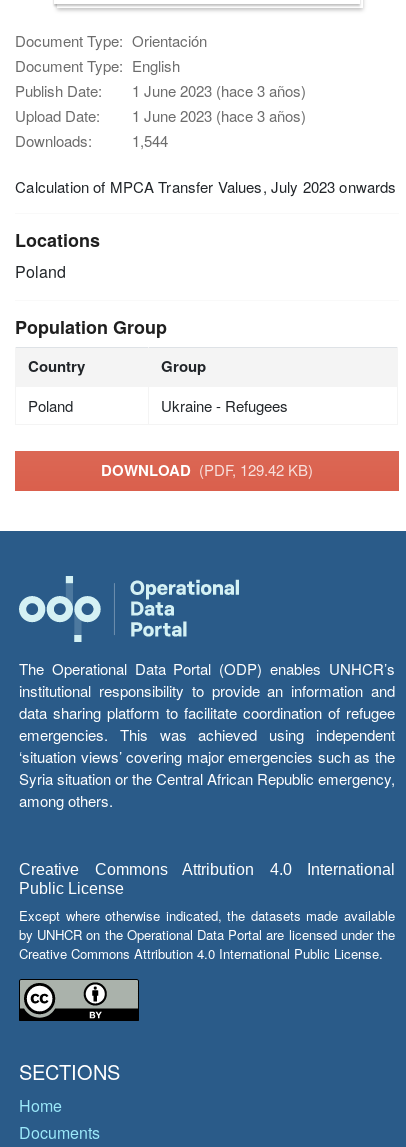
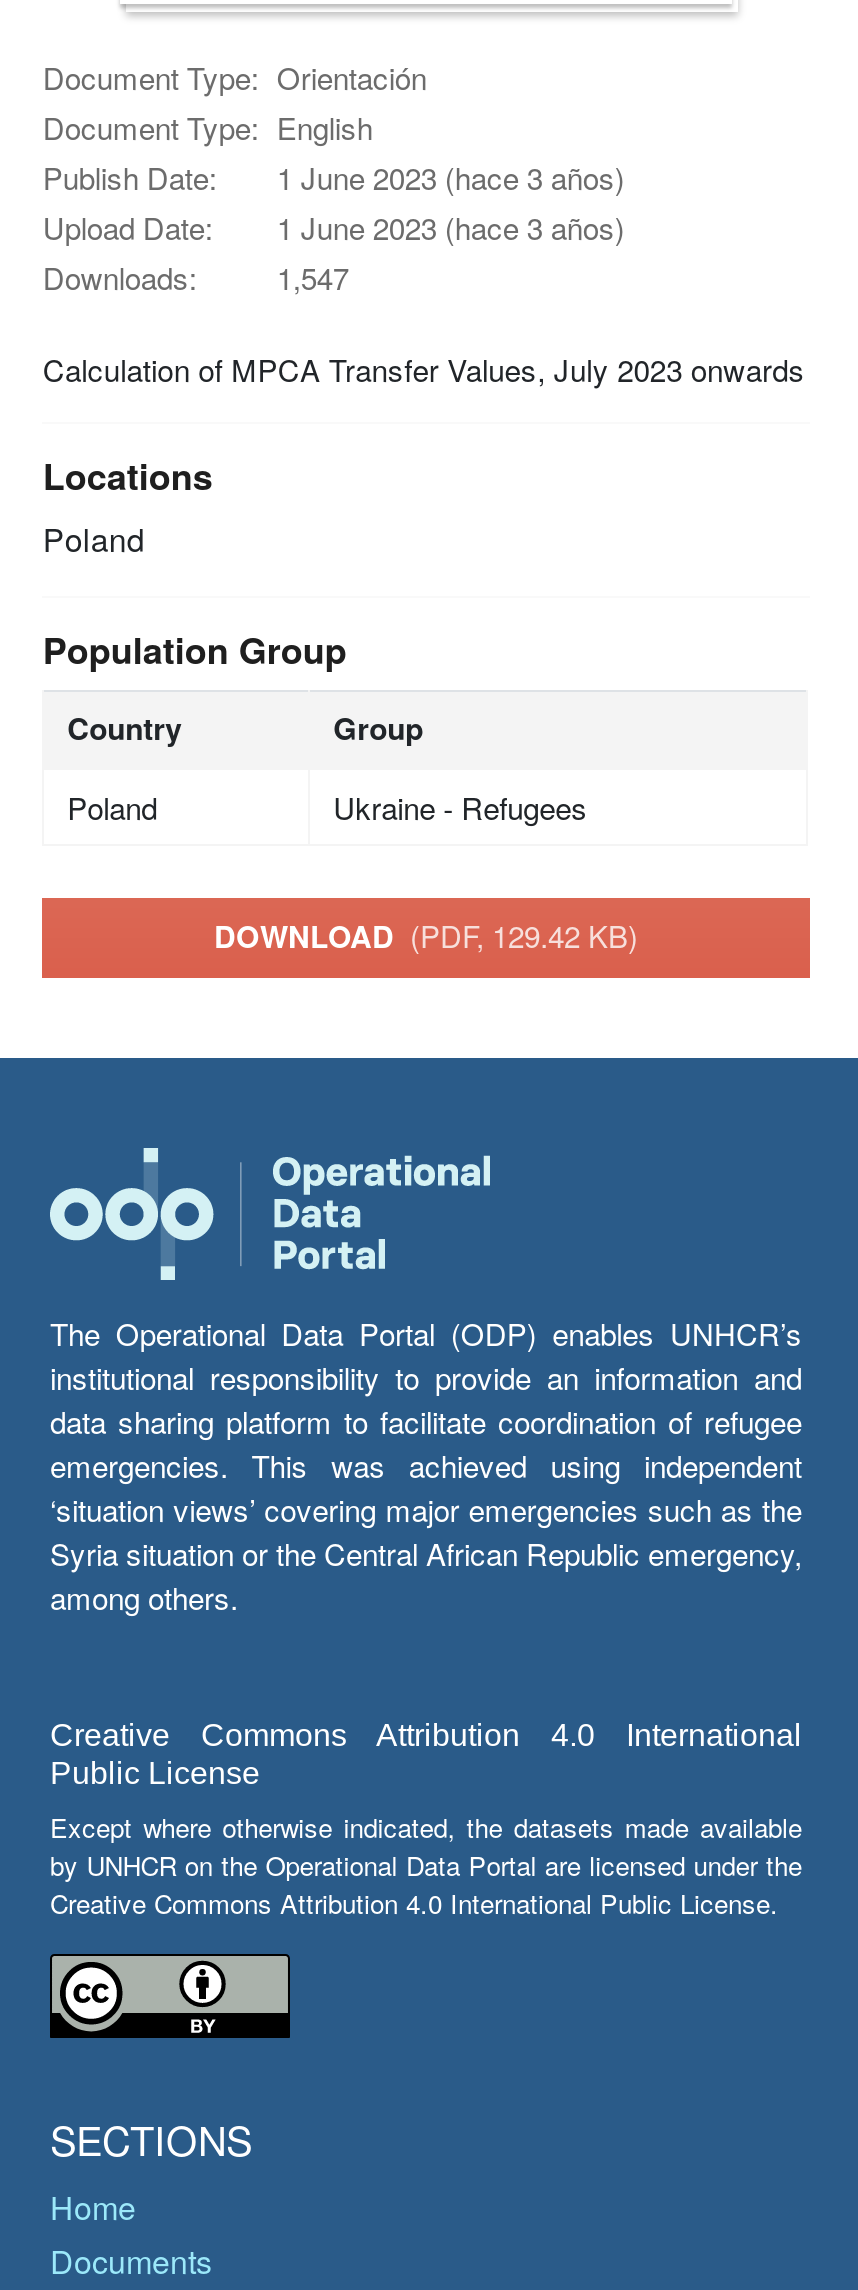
[15,130,168,151] Downloads: 1,544 -> [43,256,349,298] Downloads: 1,547

